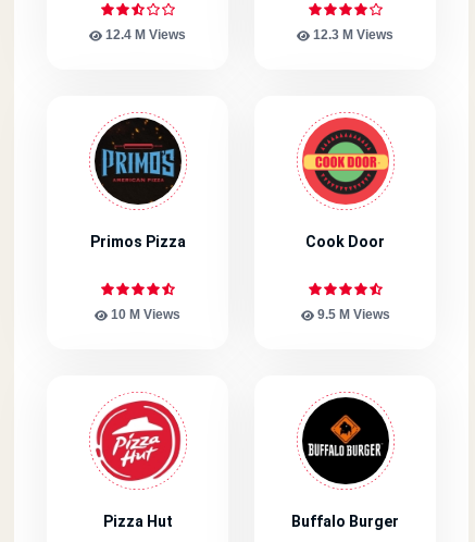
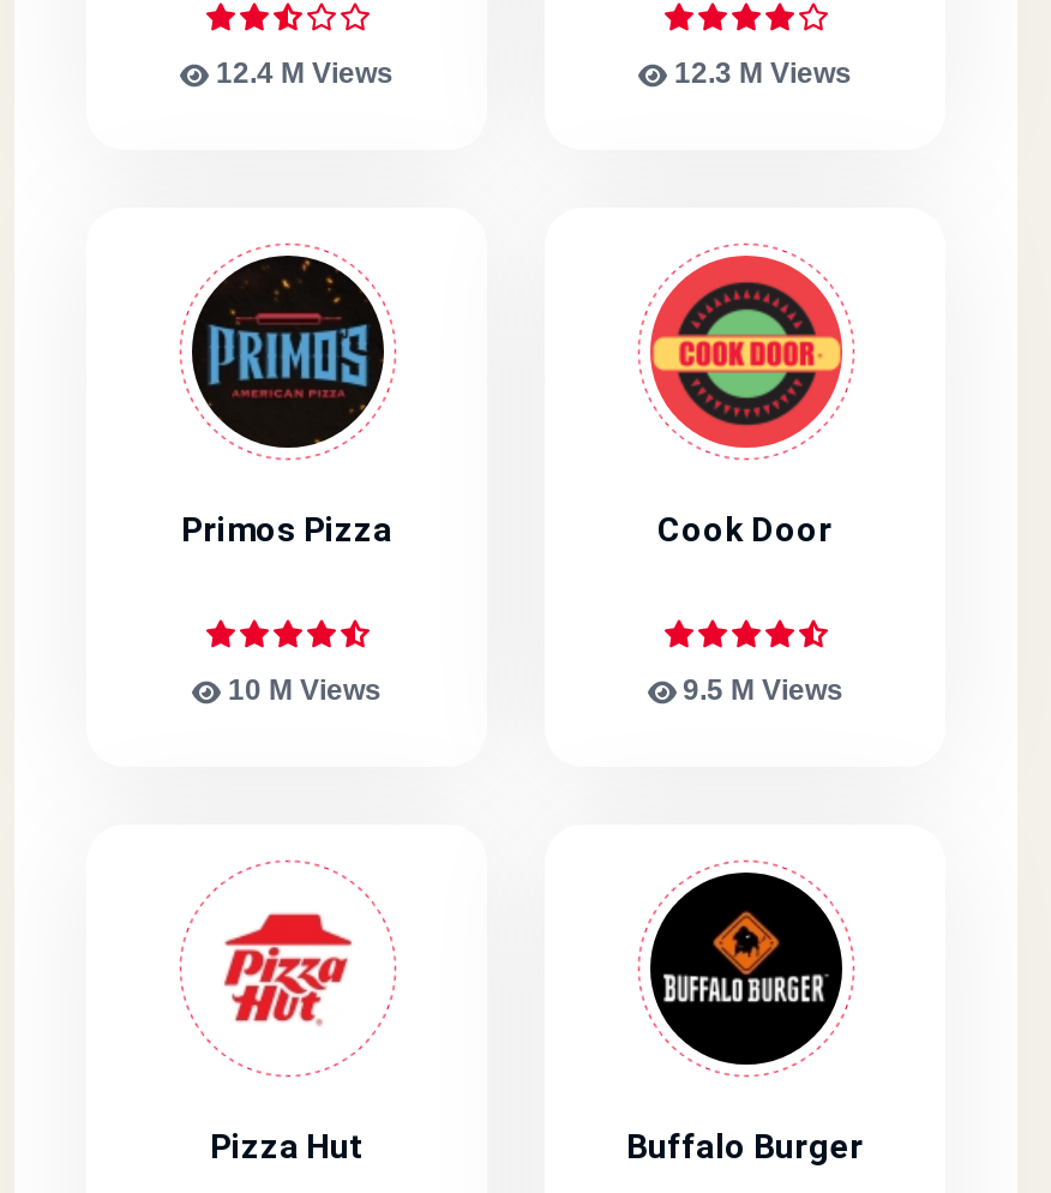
[95,399,182,482] [image] -> [194,880,382,1057] [image]

